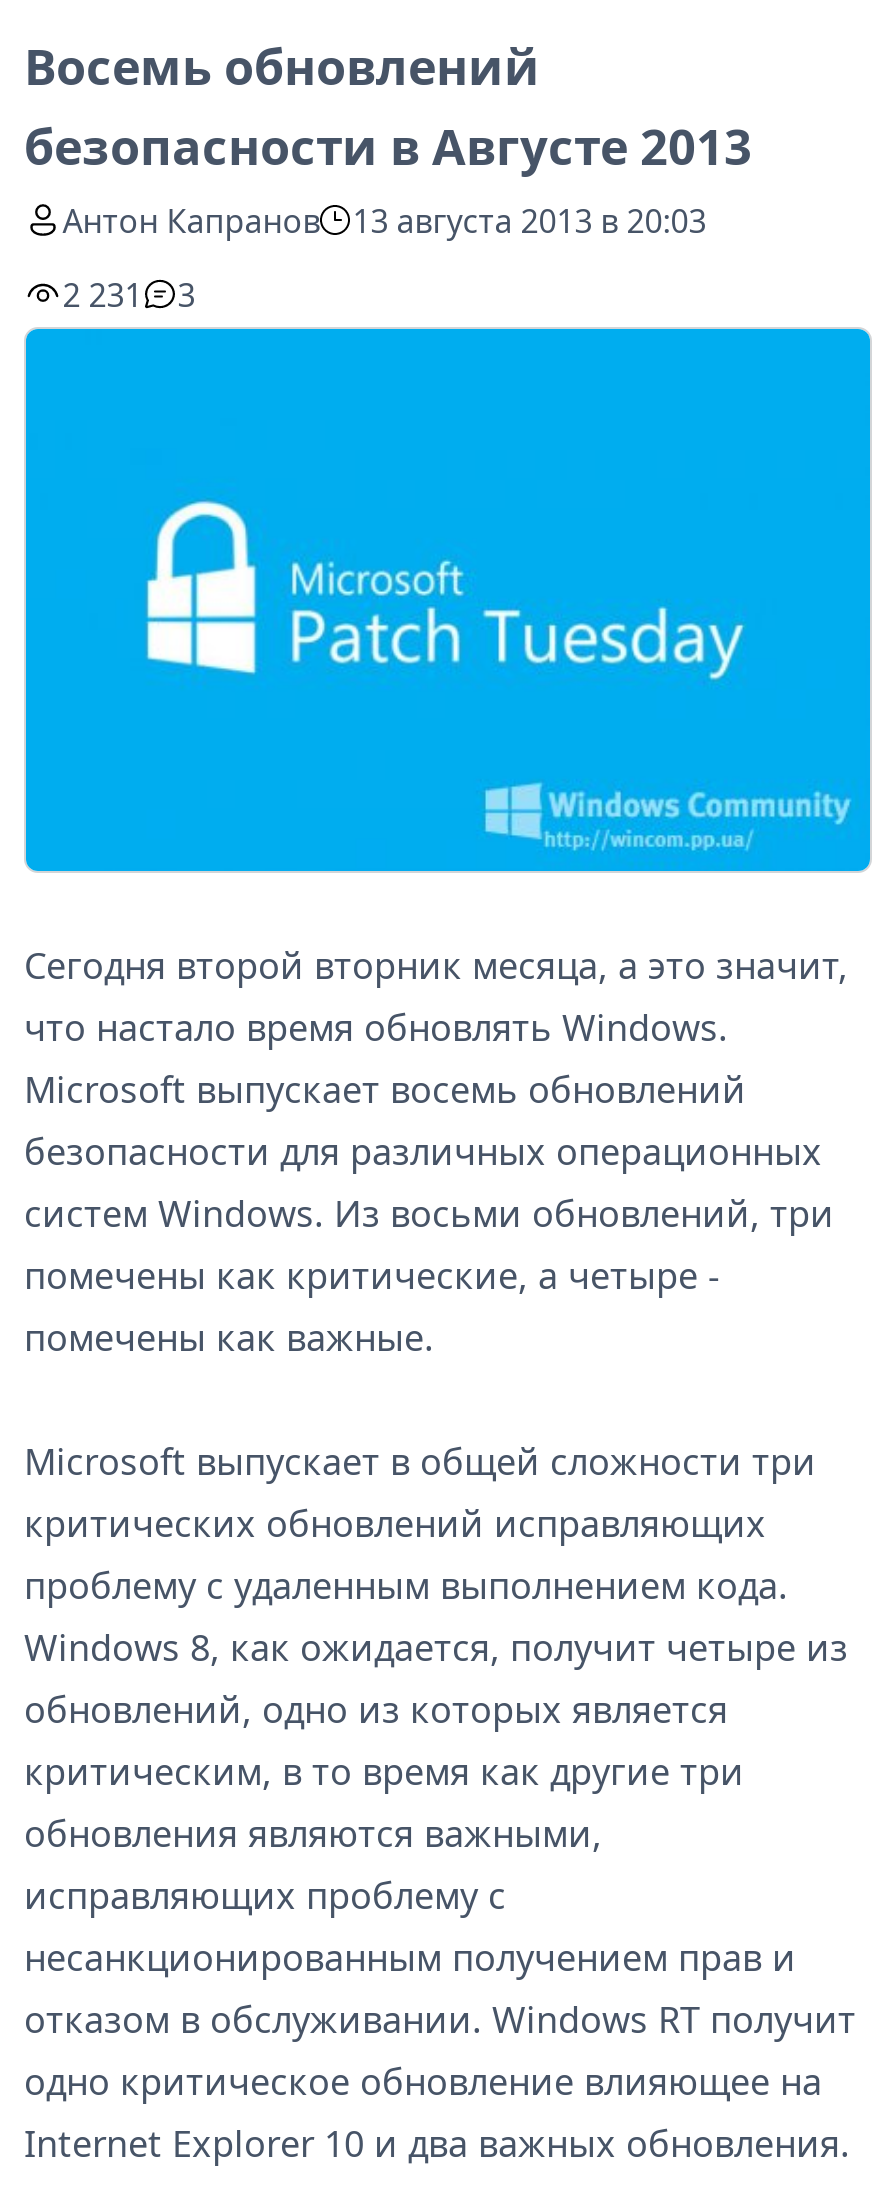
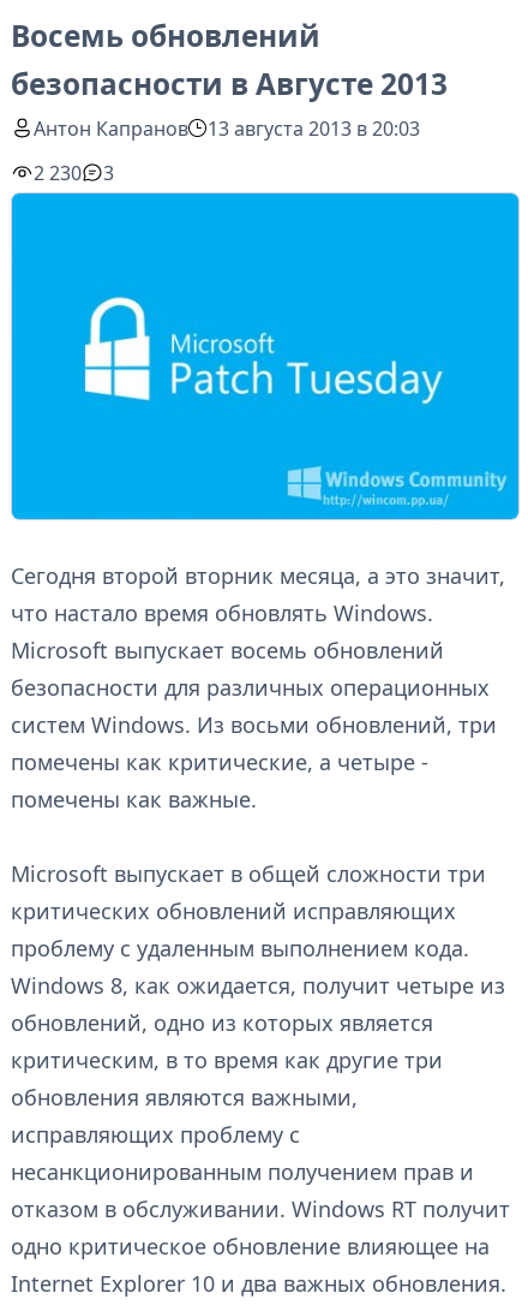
[62,272,196,316] 2 231 3 -> [34,159,114,186] 2 230 3

